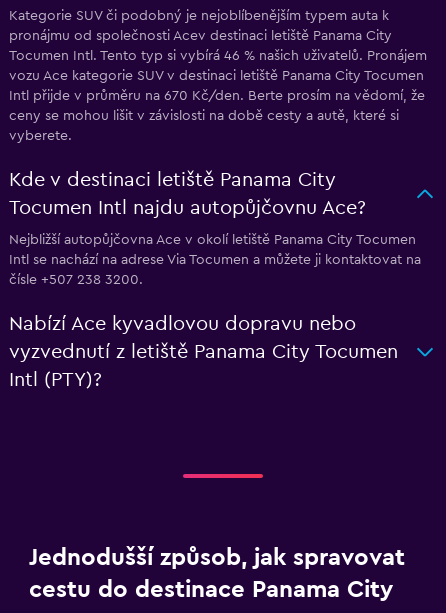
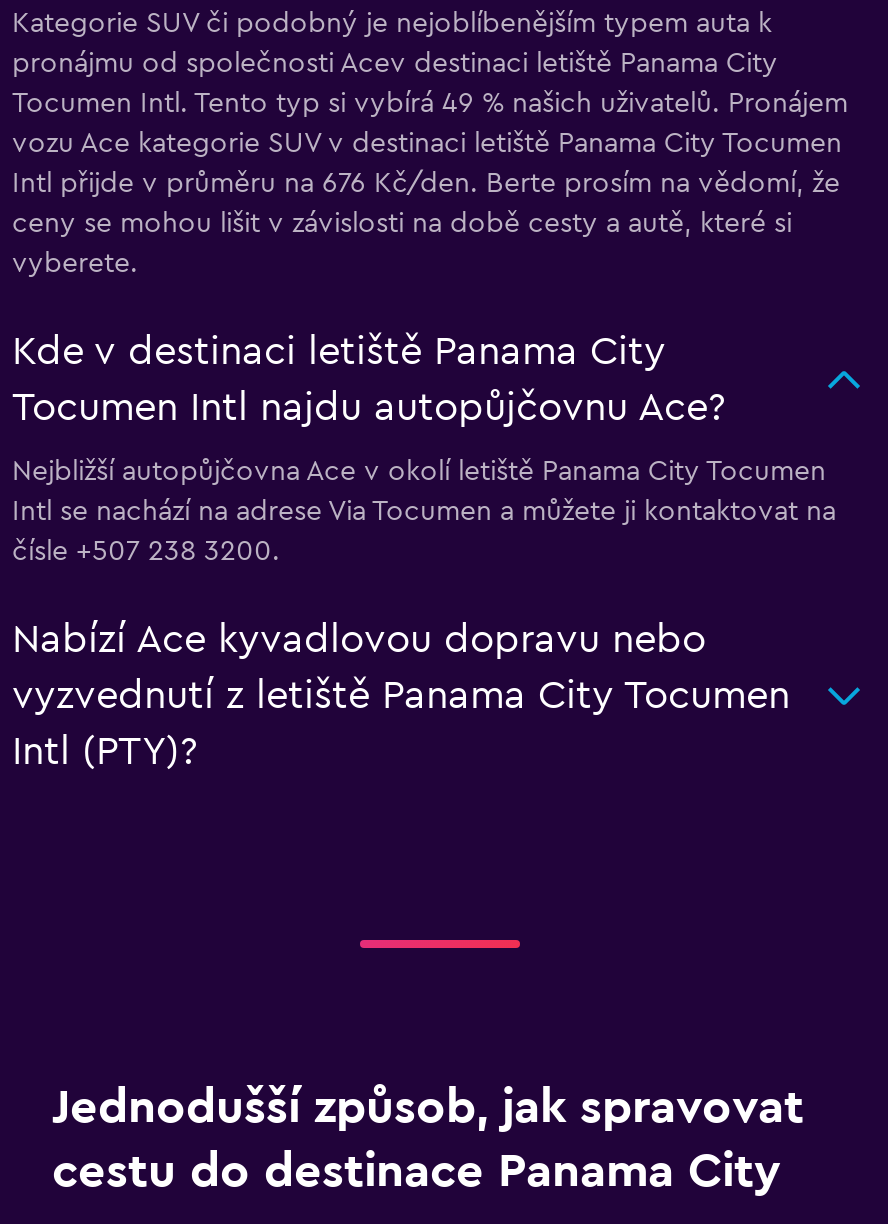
[9,49,427,63] Tocumen Intl. Tento typ si vybírá 46 % našich uživatelů. Pronájem -> [12,90,848,118] Tocumen Intl. Tento typ si vybírá 49 % našich uživatelů. Pronájem
[9,89,425,103] Intl přijde v průměru na 670 Kč/den. Berte prosím na vědomí, že -> [12,170,840,198] Intl přijde v průměru na 676 Kč/den. Berte prosím na vědomí, že

